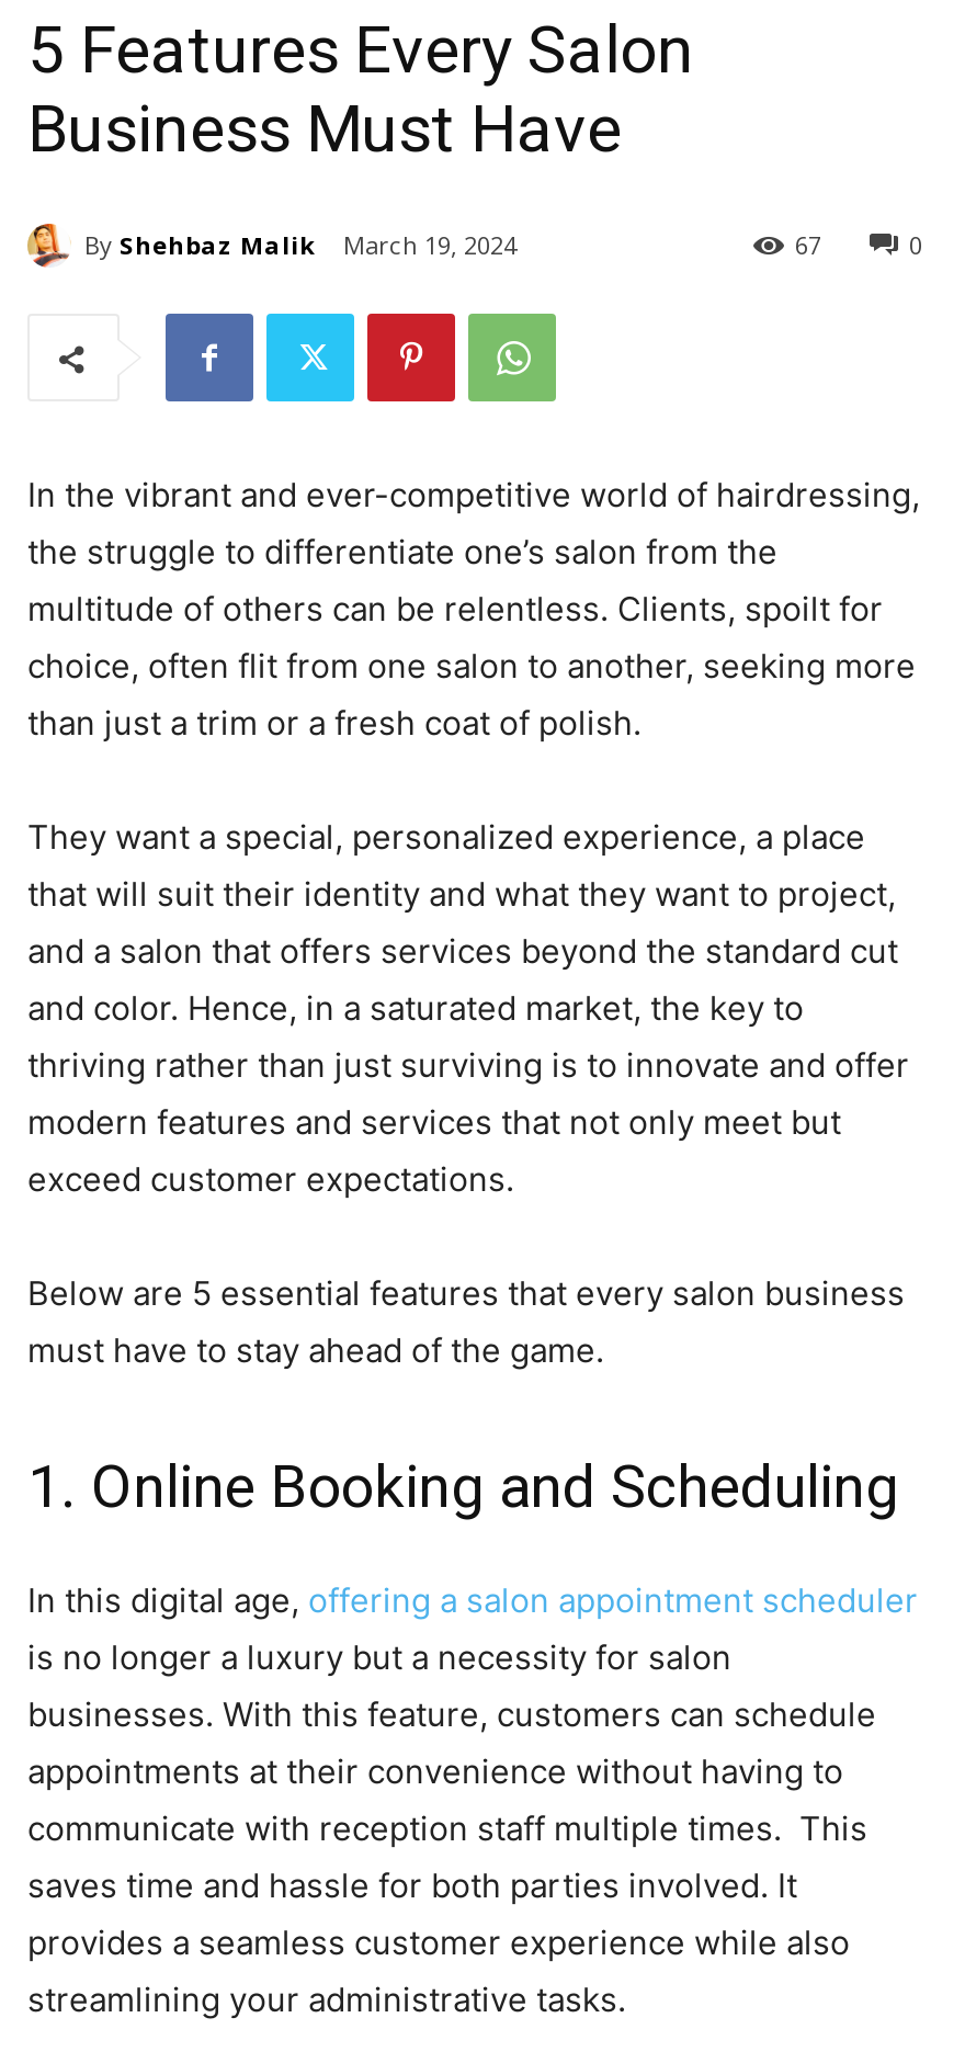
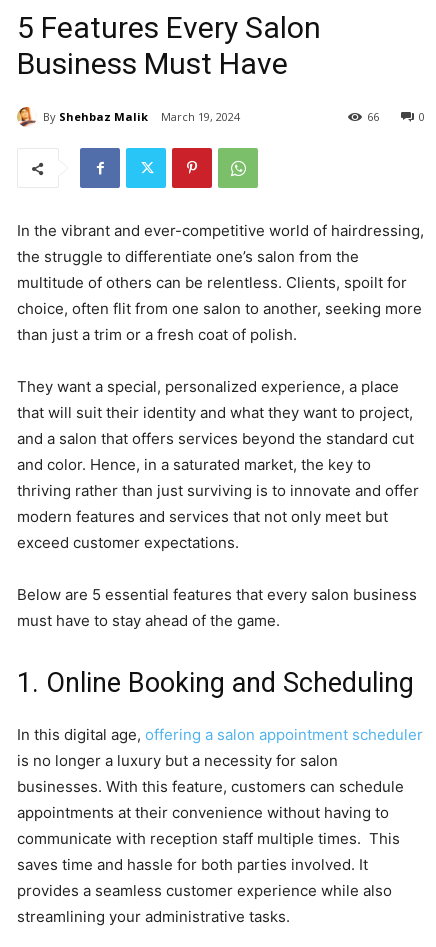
[795,228,821,261] 67 -> [367,109,379,124] 66

